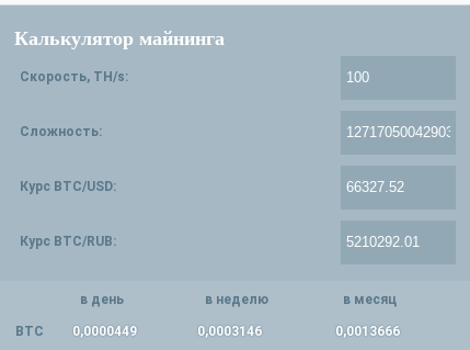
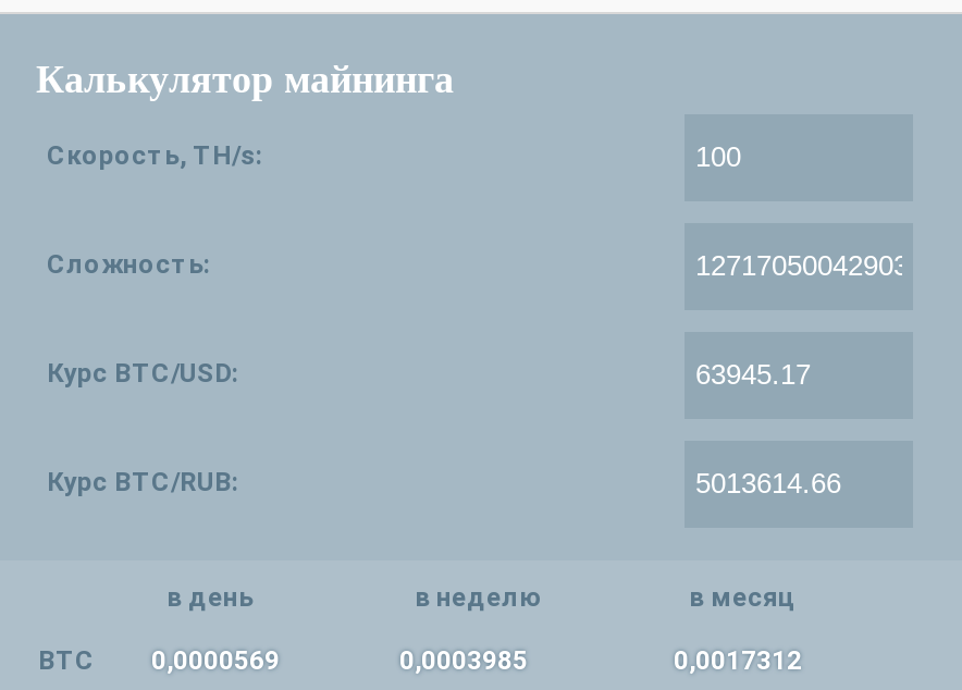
[15,324,137,339] BTC 0,0000449 -> [38,645,280,676] BTC 0,0000569
[197,324,262,339] 0,0003146 -> [399,645,528,676] 0,0003985
[335,324,400,339] 0,0013666 -> [674,645,802,676] 0,0017312

